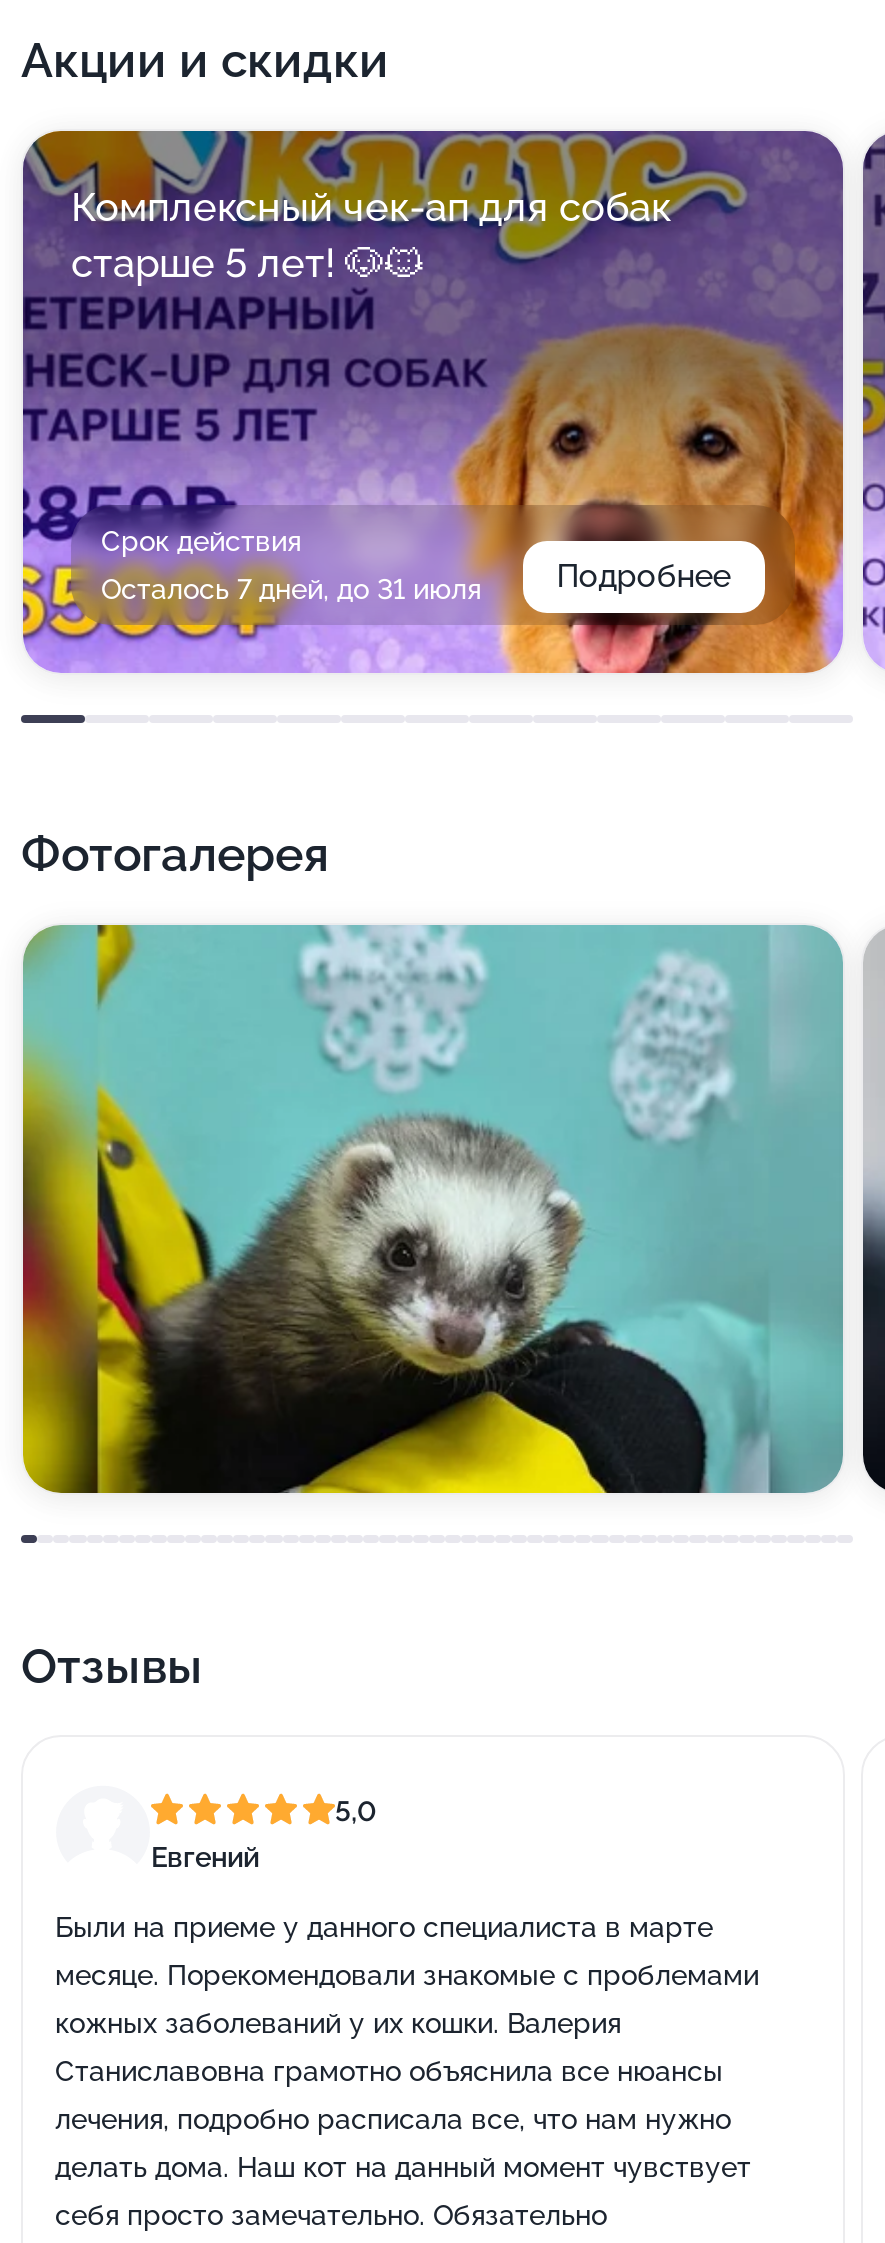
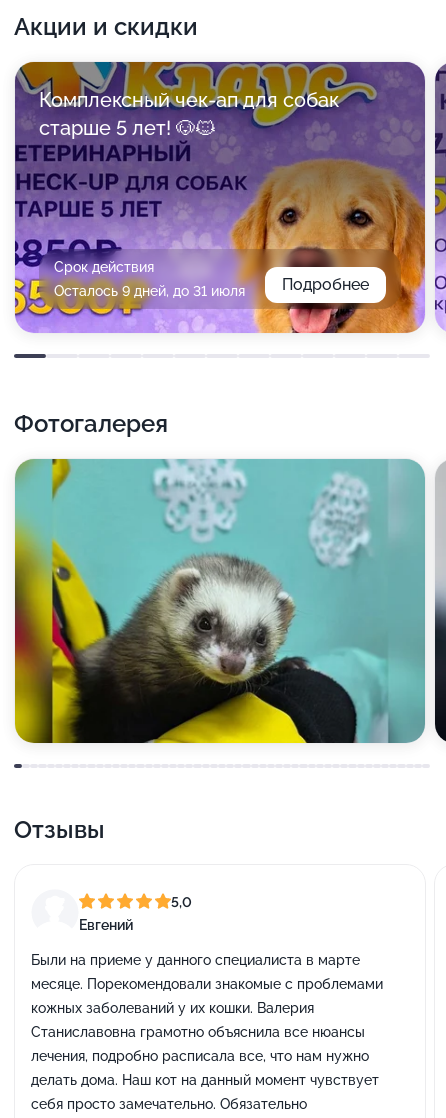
[101,573,481,605] Осталось 7 дней, до 31 июля -> [54,283,245,299] Осталось 9 дней, до 31 июля

